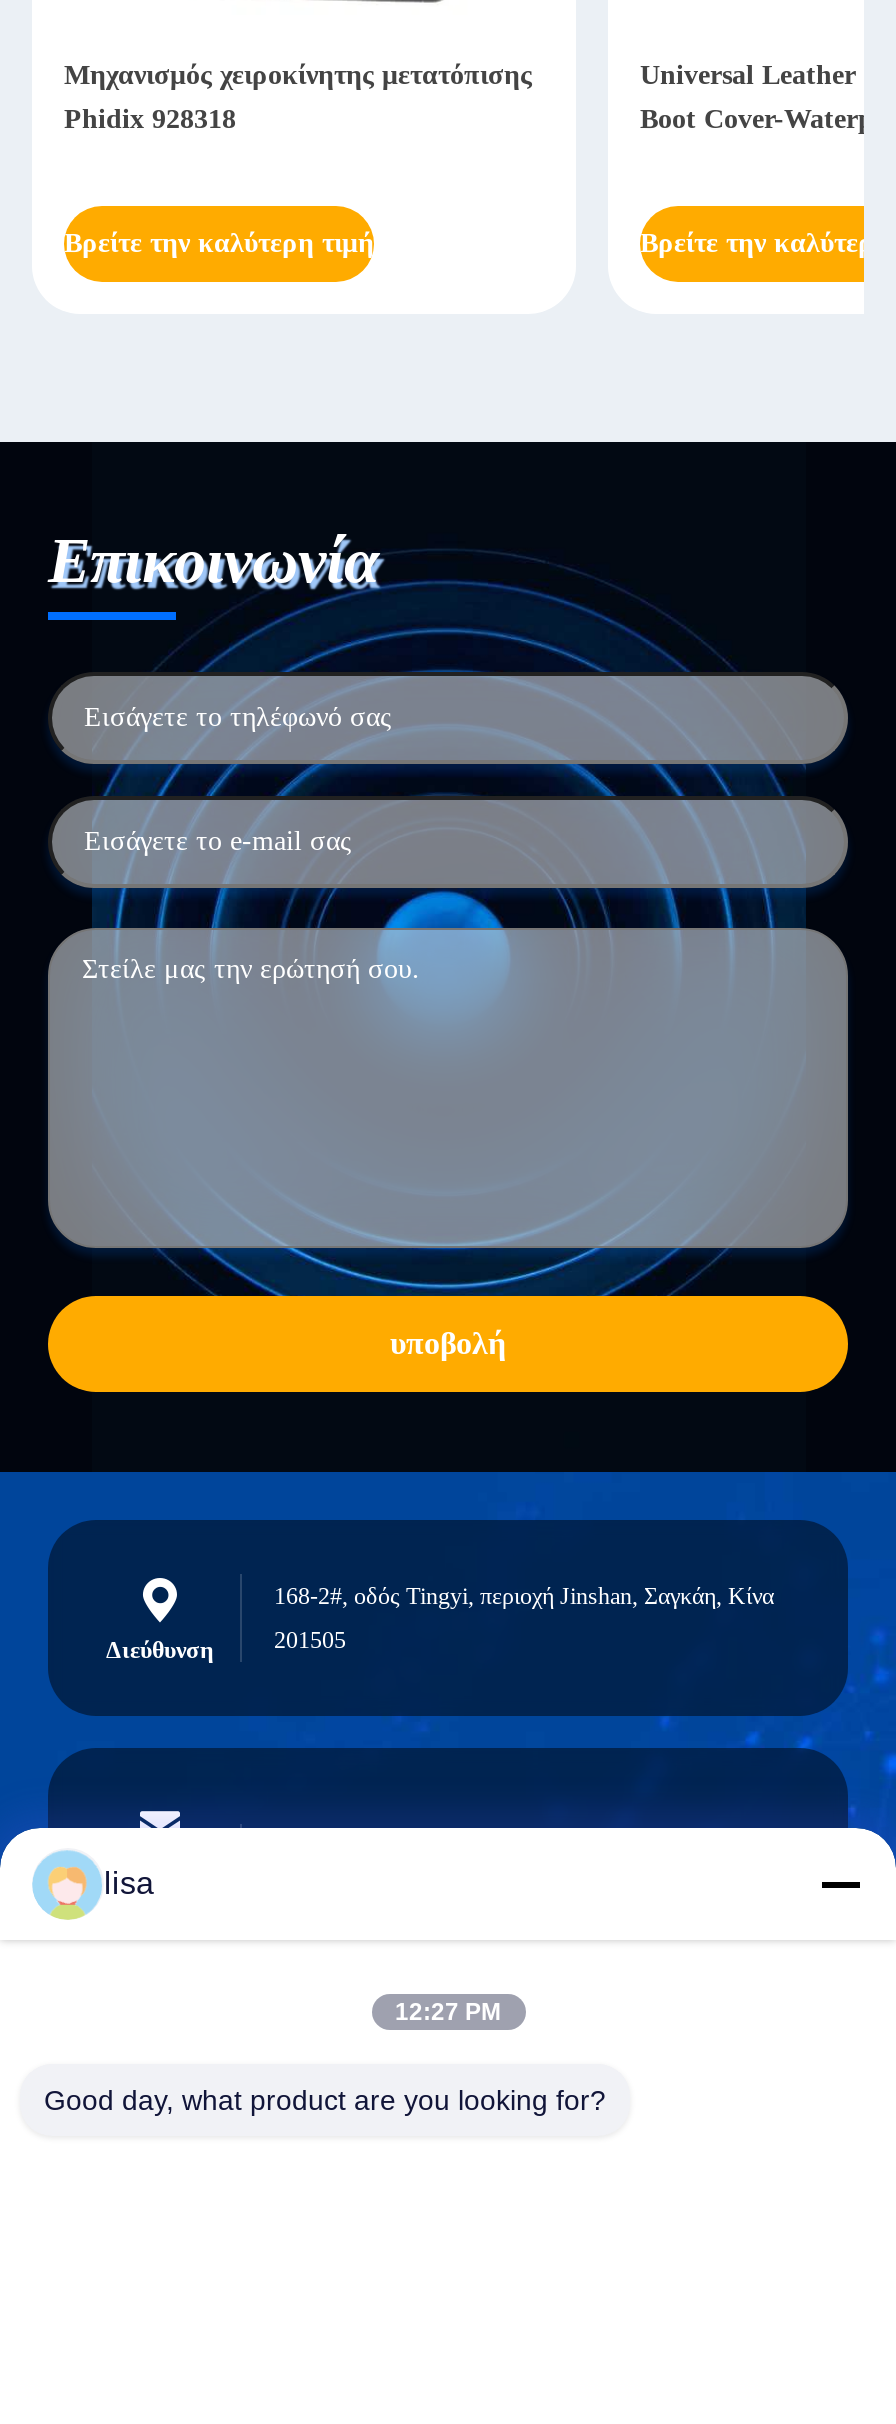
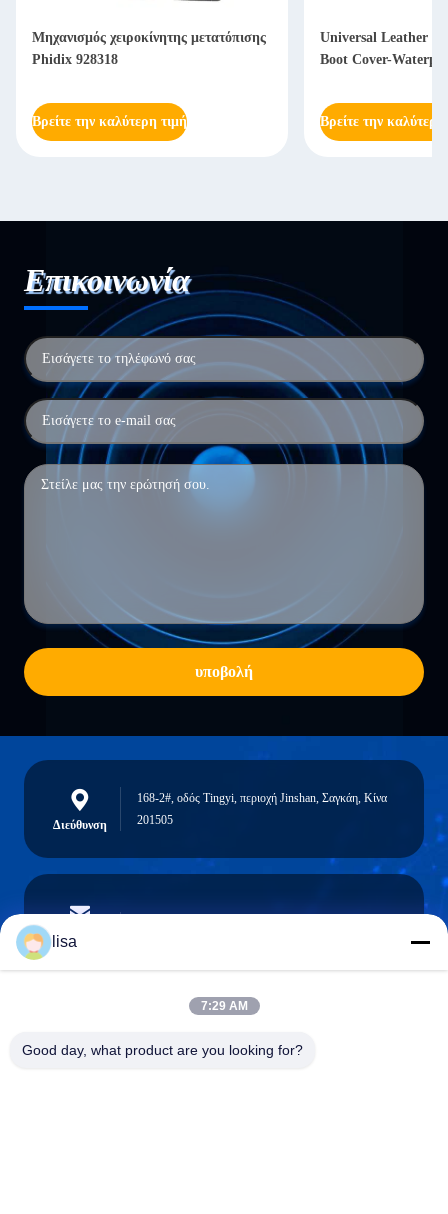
[395,1998,501,2026] 12:27 PM -> [200,999,247,1013] 7:29 AM

